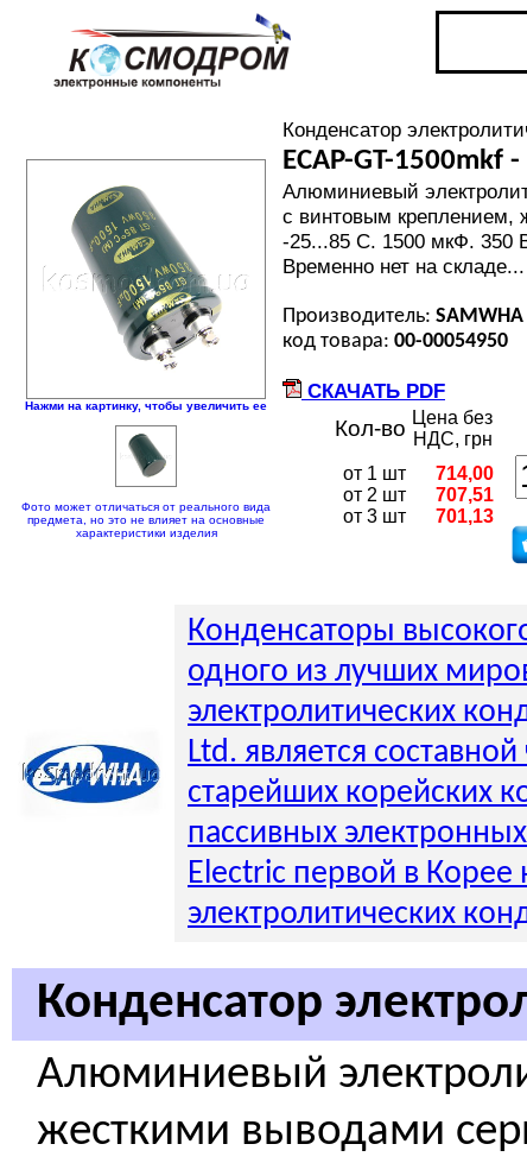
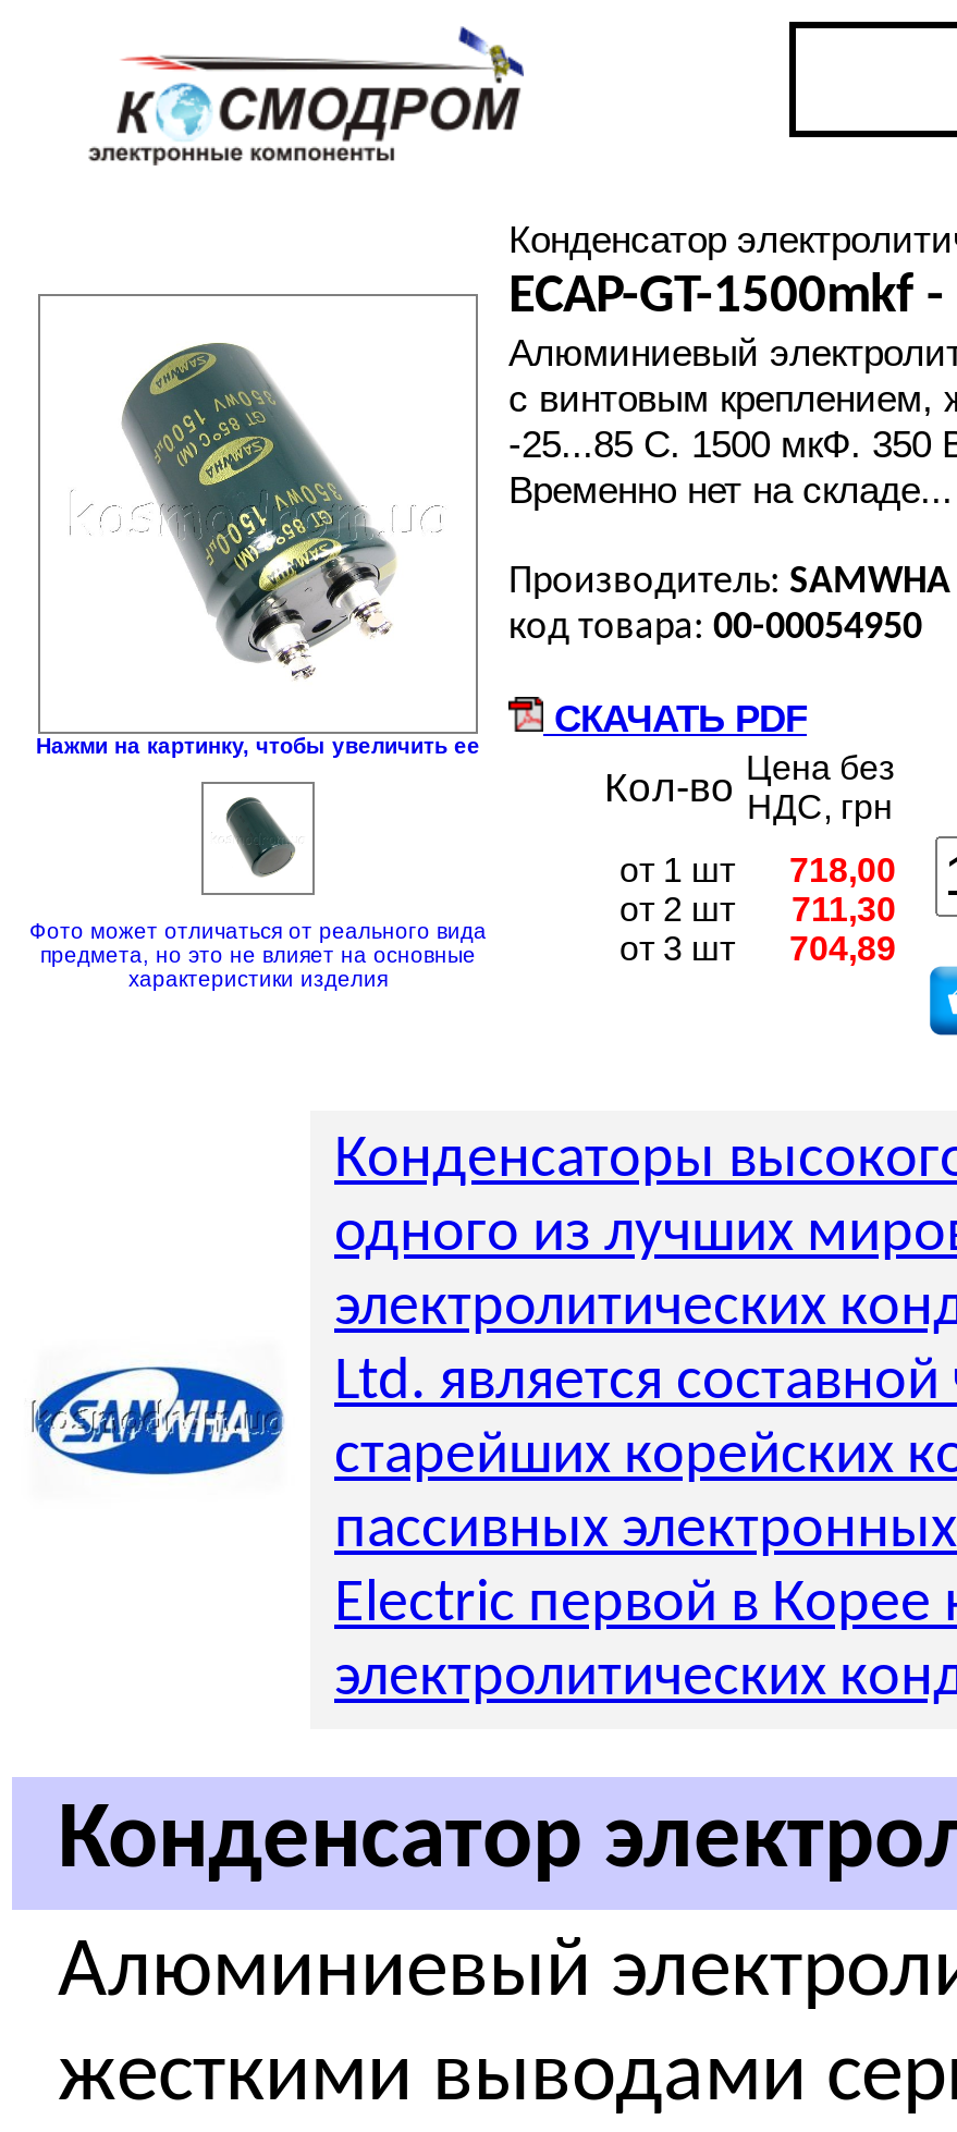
[343,463,494,483] от 1 шт 714,00 -> [619,851,896,889] от 1 шт 718,00
[343,485,494,505] от 2 шт 707,51 -> [619,891,896,928] от 2 шт 711,30
[436,506,494,526] 701,13 -> [789,930,896,967] 704,89

